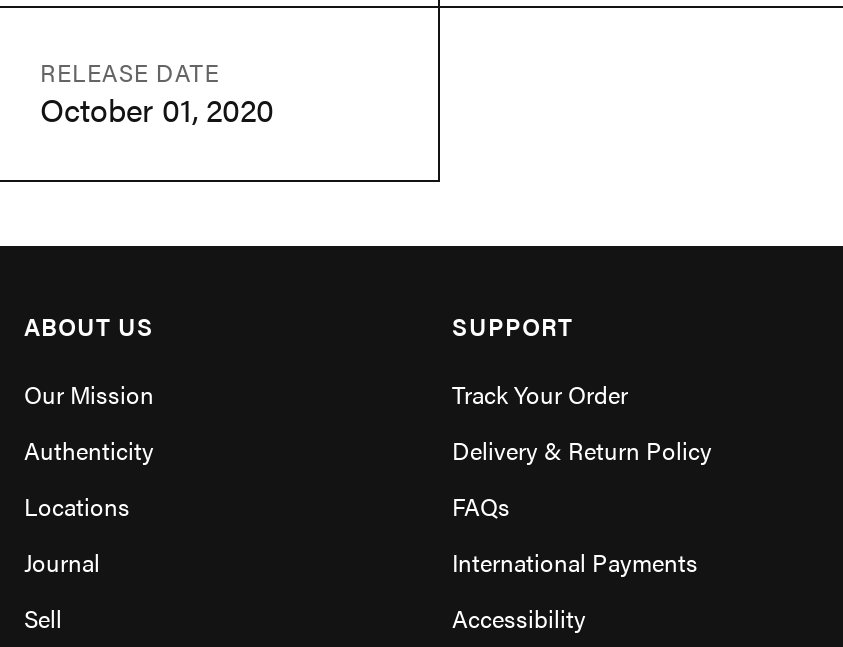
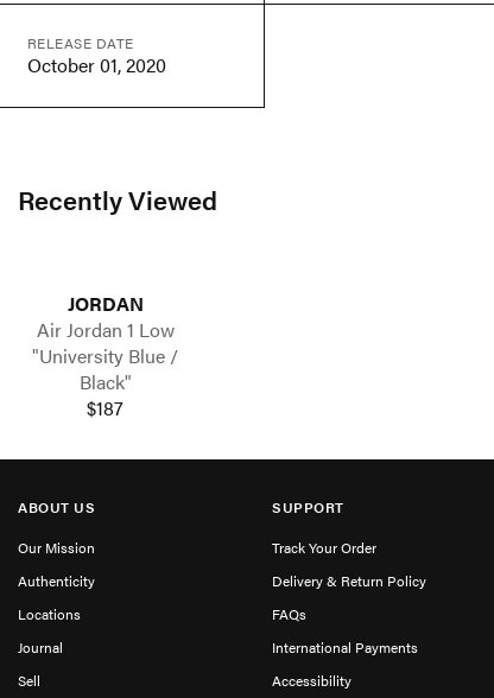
none -> [18,181,217,422] Recently Viewed | JORDAN | Air Jordan 1 Low | "University Blue / | Black" | $187

